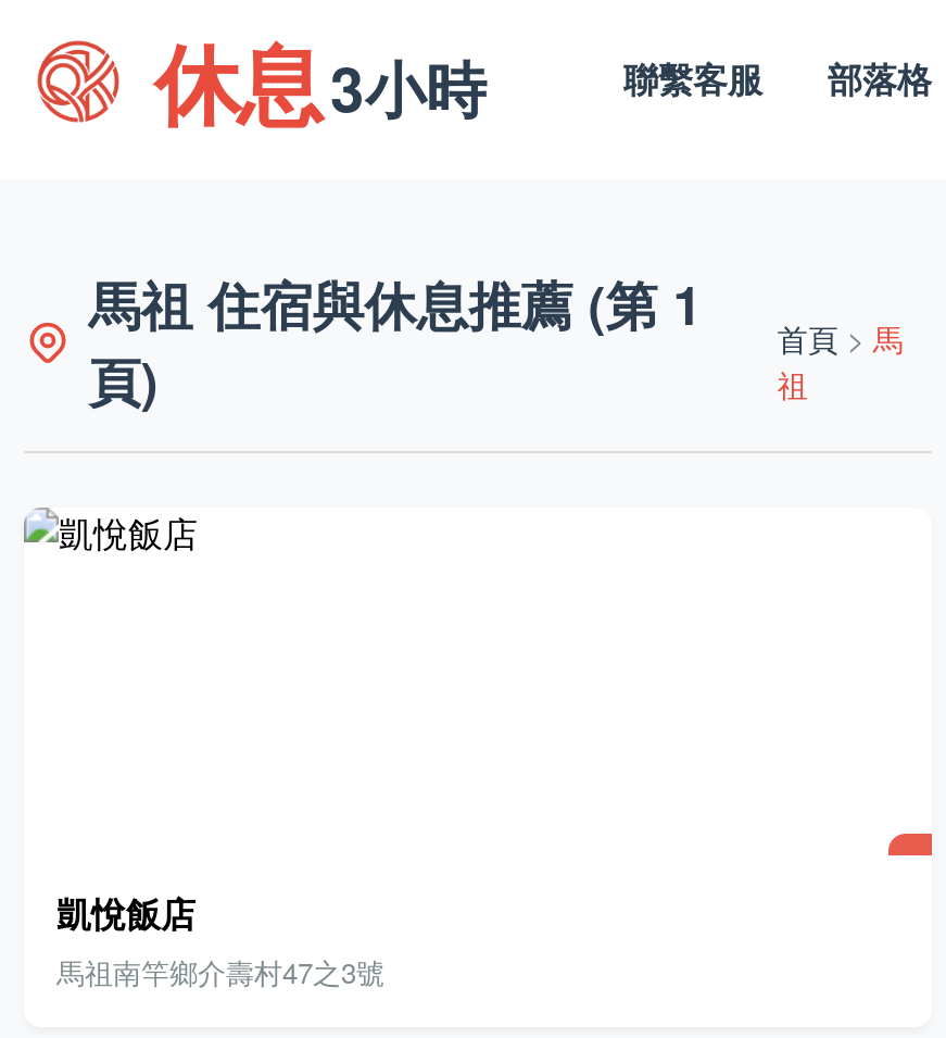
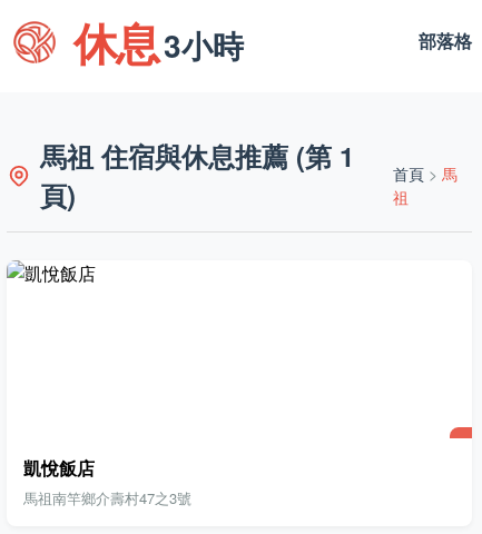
[623,53,762,103] 聯繫客服 -> none

